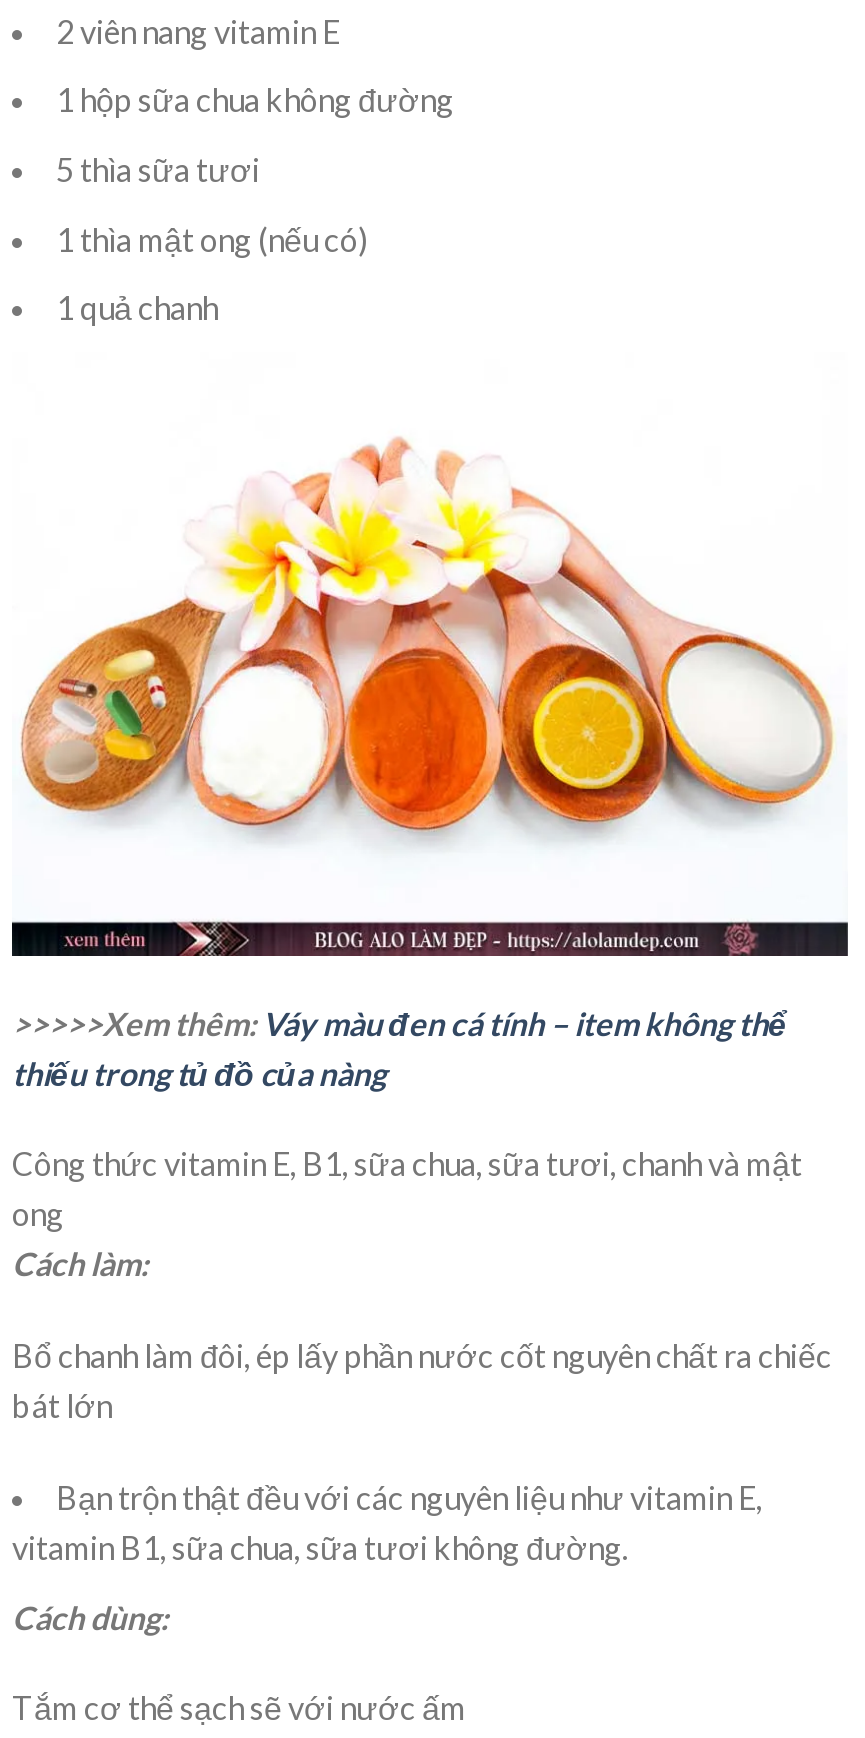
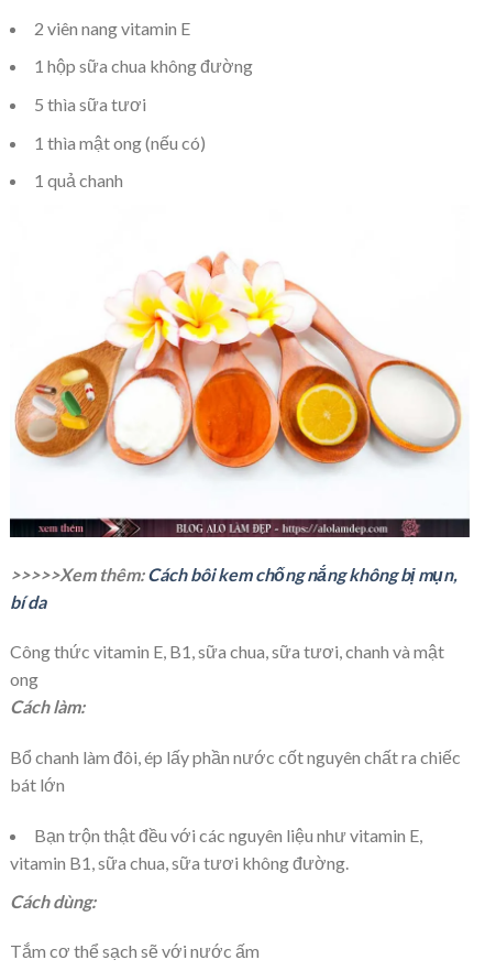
[12,1003,786,1091] >>>>>Xem thêm: Váy màu đen cá tính – item không thể | thiếu trong tủ đồ của nàng -> [10,563,458,612] >>>>>Xem thêm: Cách bôi kem chống nắng không bị mụn, | bí da

